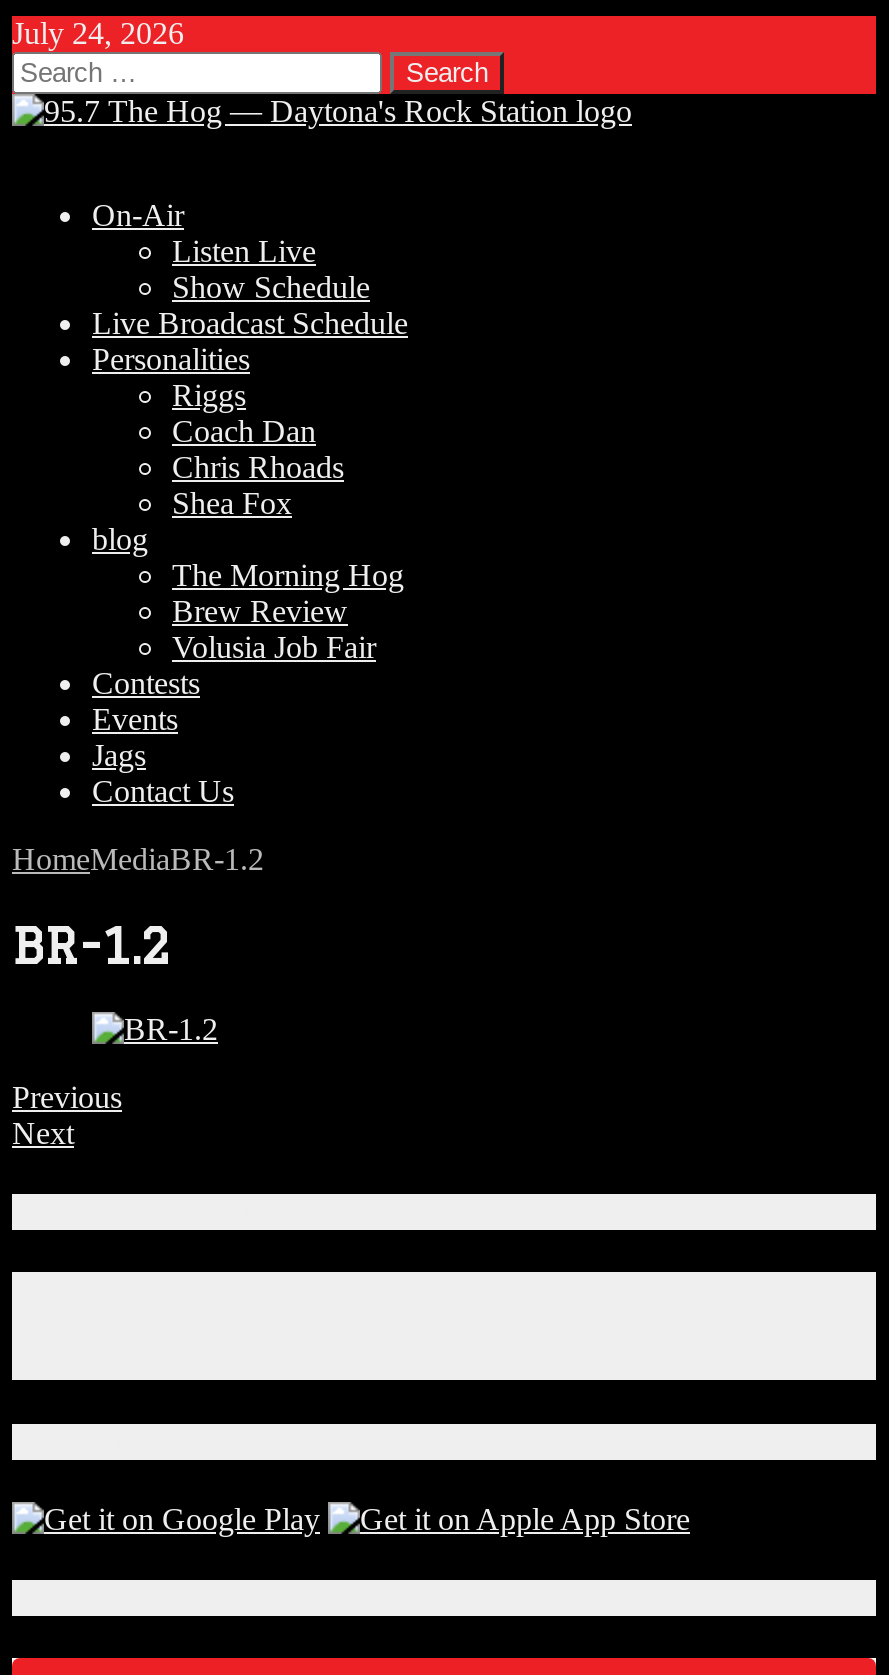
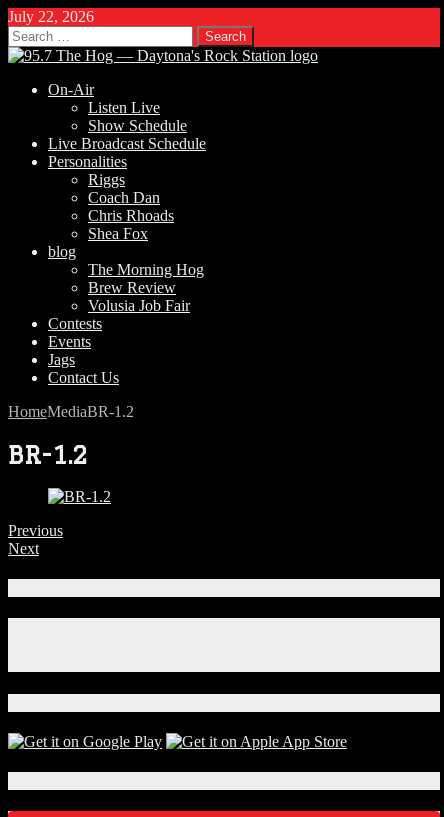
[12,16,184,50] July 24, 2026 -> [8,8,94,25] July 22, 2026

